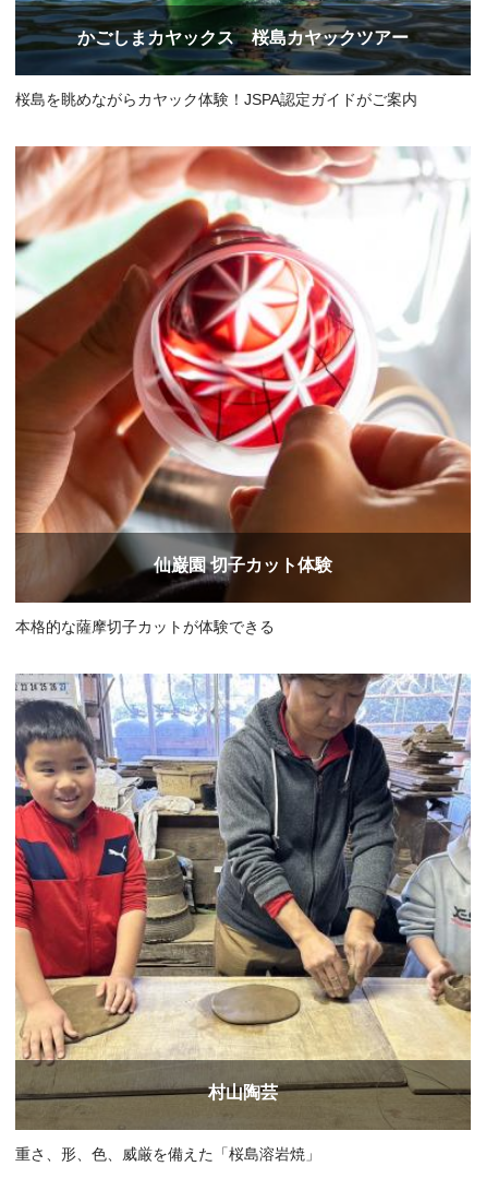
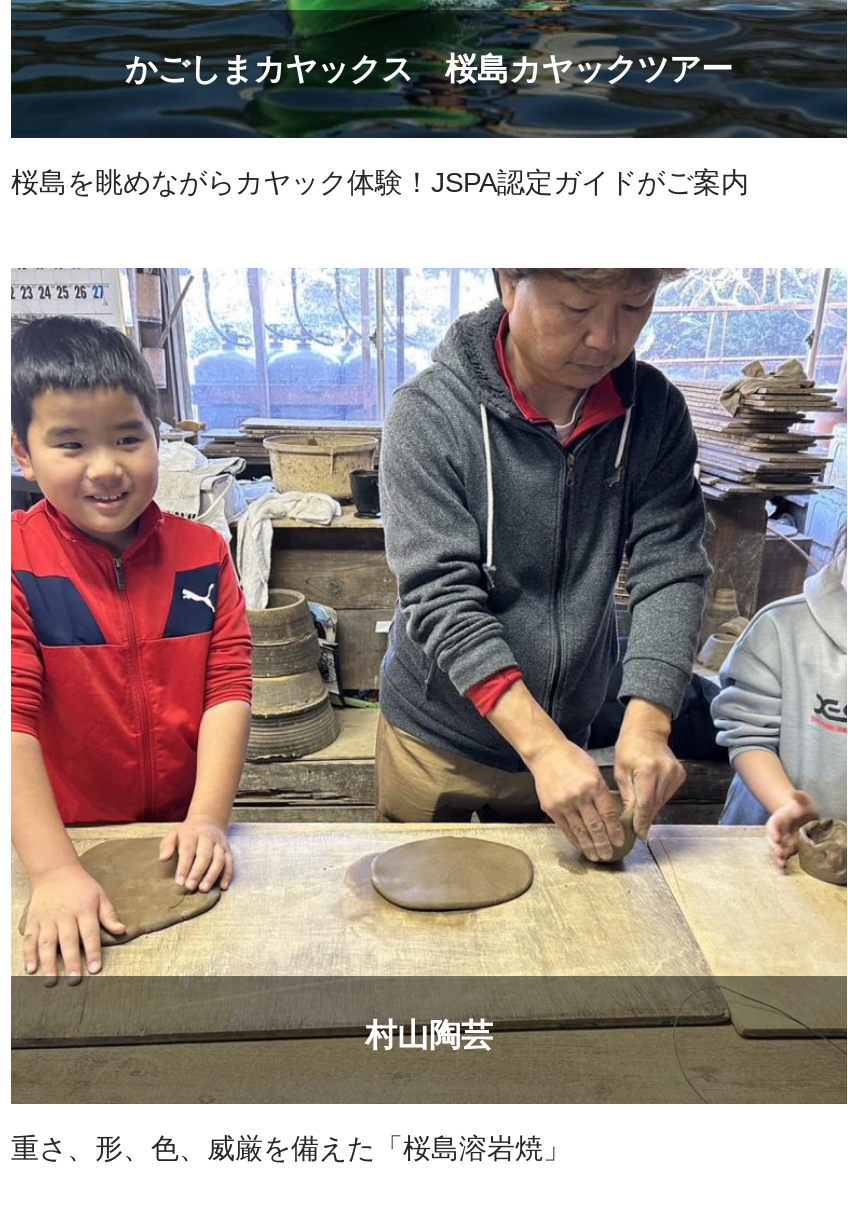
[15,145,471,635] [image] | 仙巌園 切子カット体験 | 本格的な薩摩切子カットが体験できる -> none

